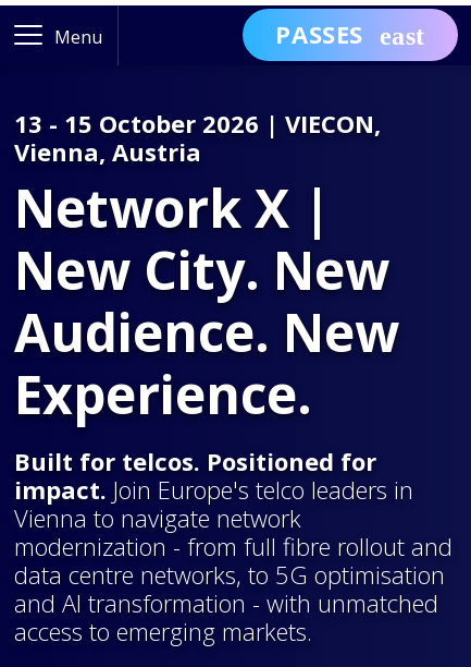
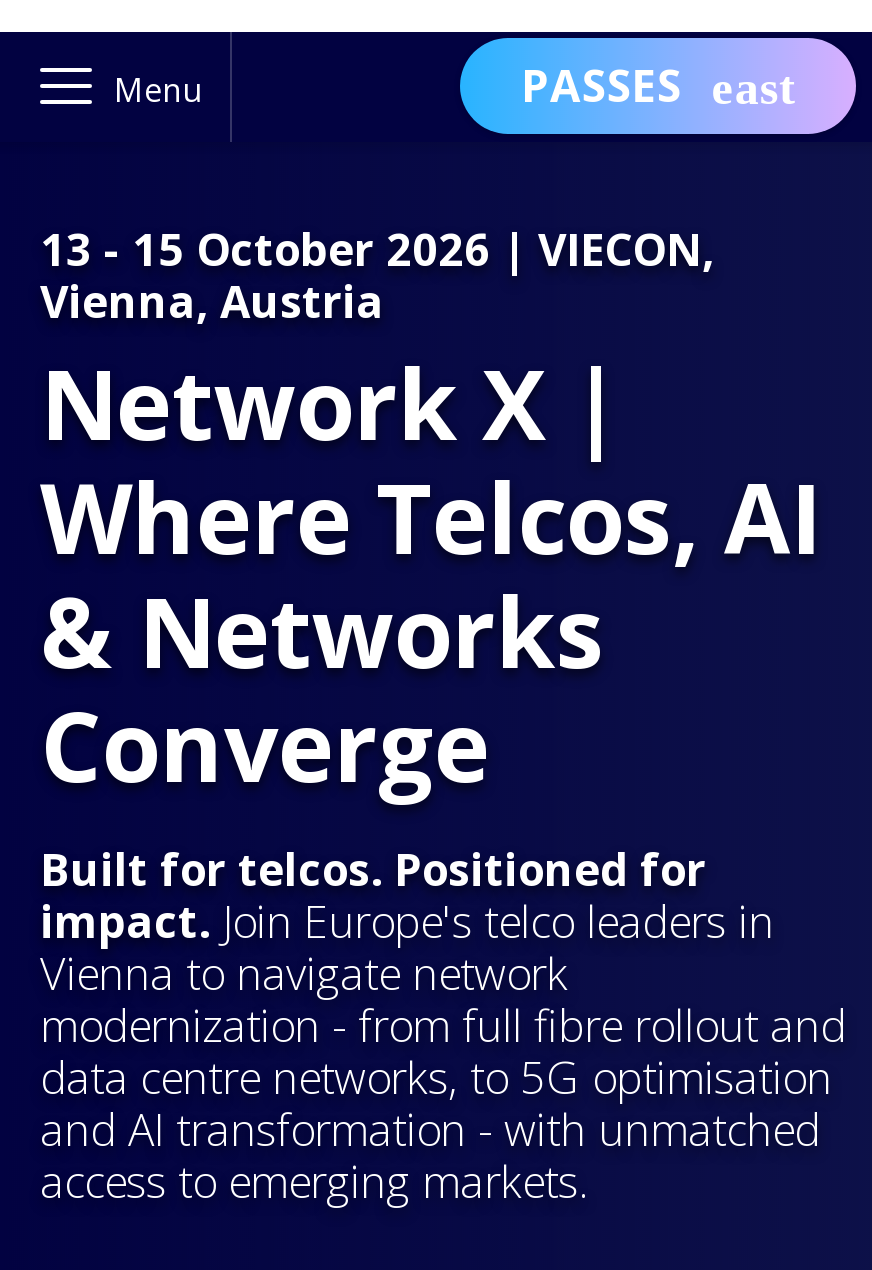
[14,234,399,429] New City. New | Audience. New | Experience. -> [40,451,822,809] Where Telcos, AI | & Networks | Converge

